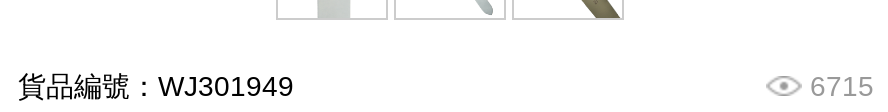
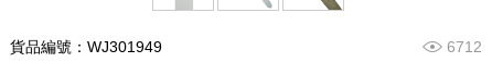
[810,71,874,103] 6715 -> [447,39,482,56] 6712

